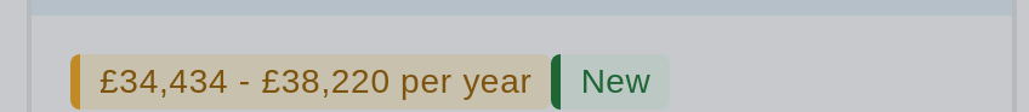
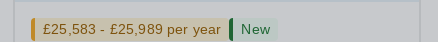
[100,61,650,100] £34,434 - £38,220 per year New -> [43,21,270,37] £25,583 - £25,989 per year New

